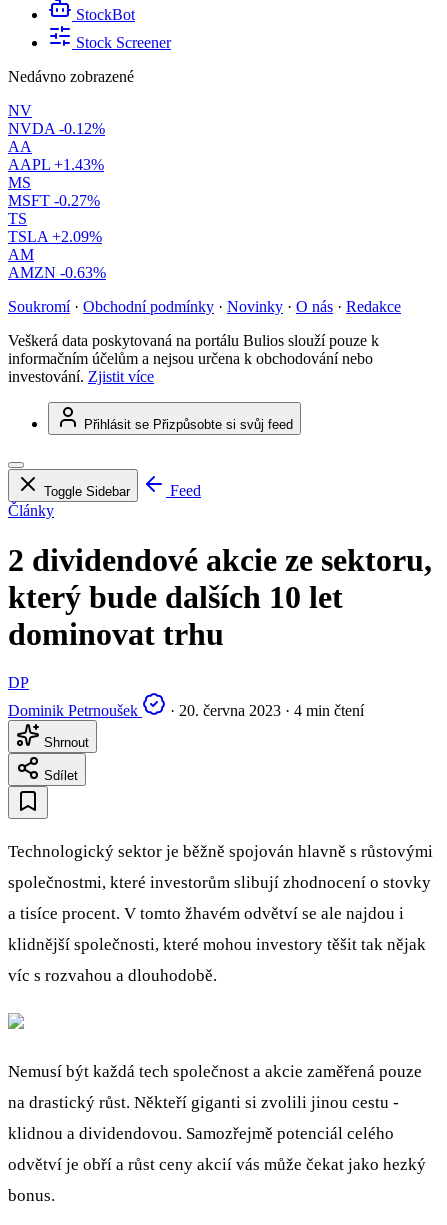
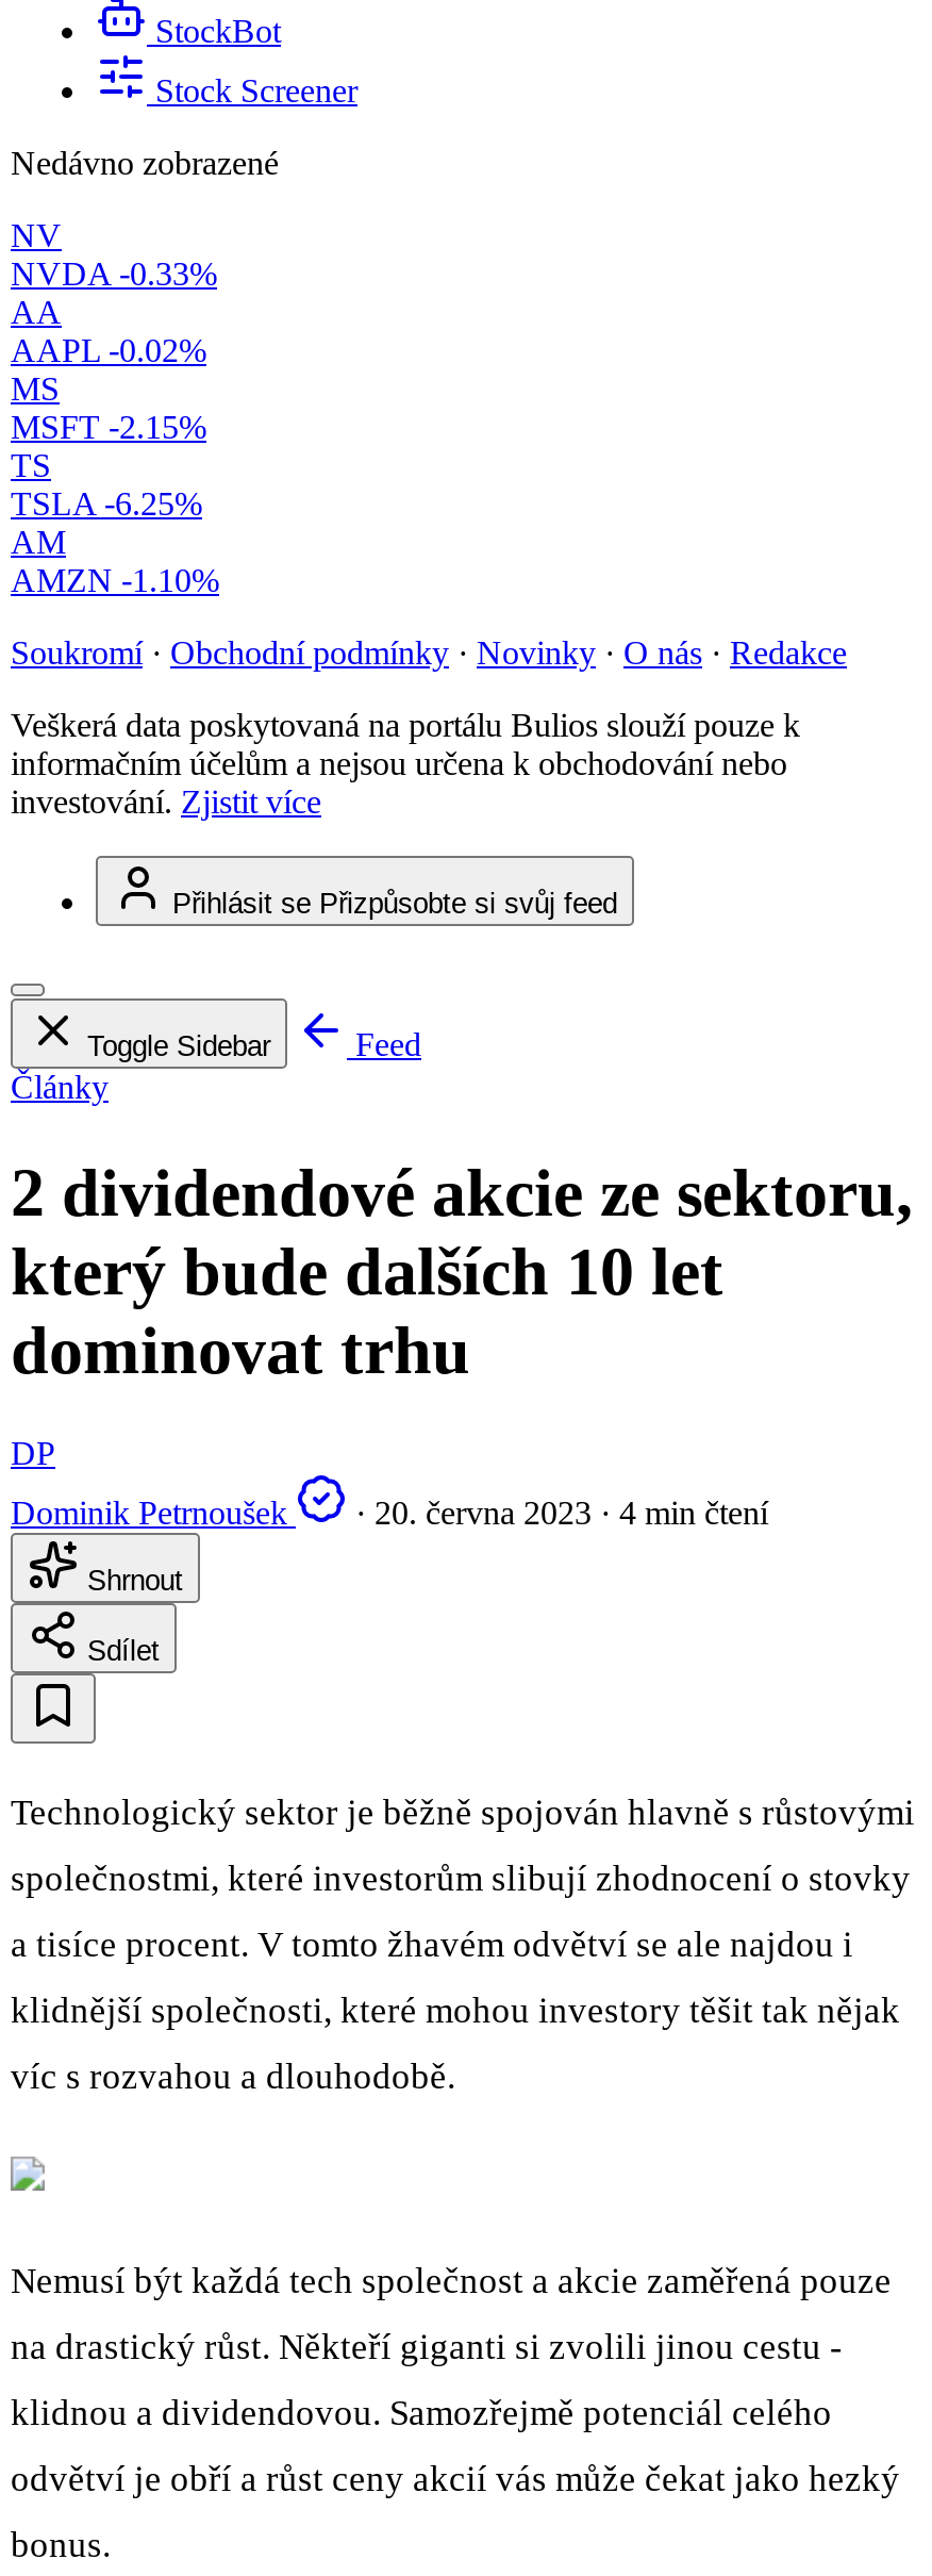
[8,120,105,137] NVDA -0.12% -> [11,256,217,292] NVDA -0.33%
[8,156,104,173] AAPL +1.43% -> [11,332,206,369] AAPL -0.02%
[8,192,100,209] MSFT -0.27% -> [11,409,206,445] MSFT -2.15%
[8,228,102,245] TSLA +2.09% -> [11,486,202,522] TSLA -6.25%
[8,264,106,281] AMZN -0.63% -> [11,562,219,598] AMZN -1.10%

